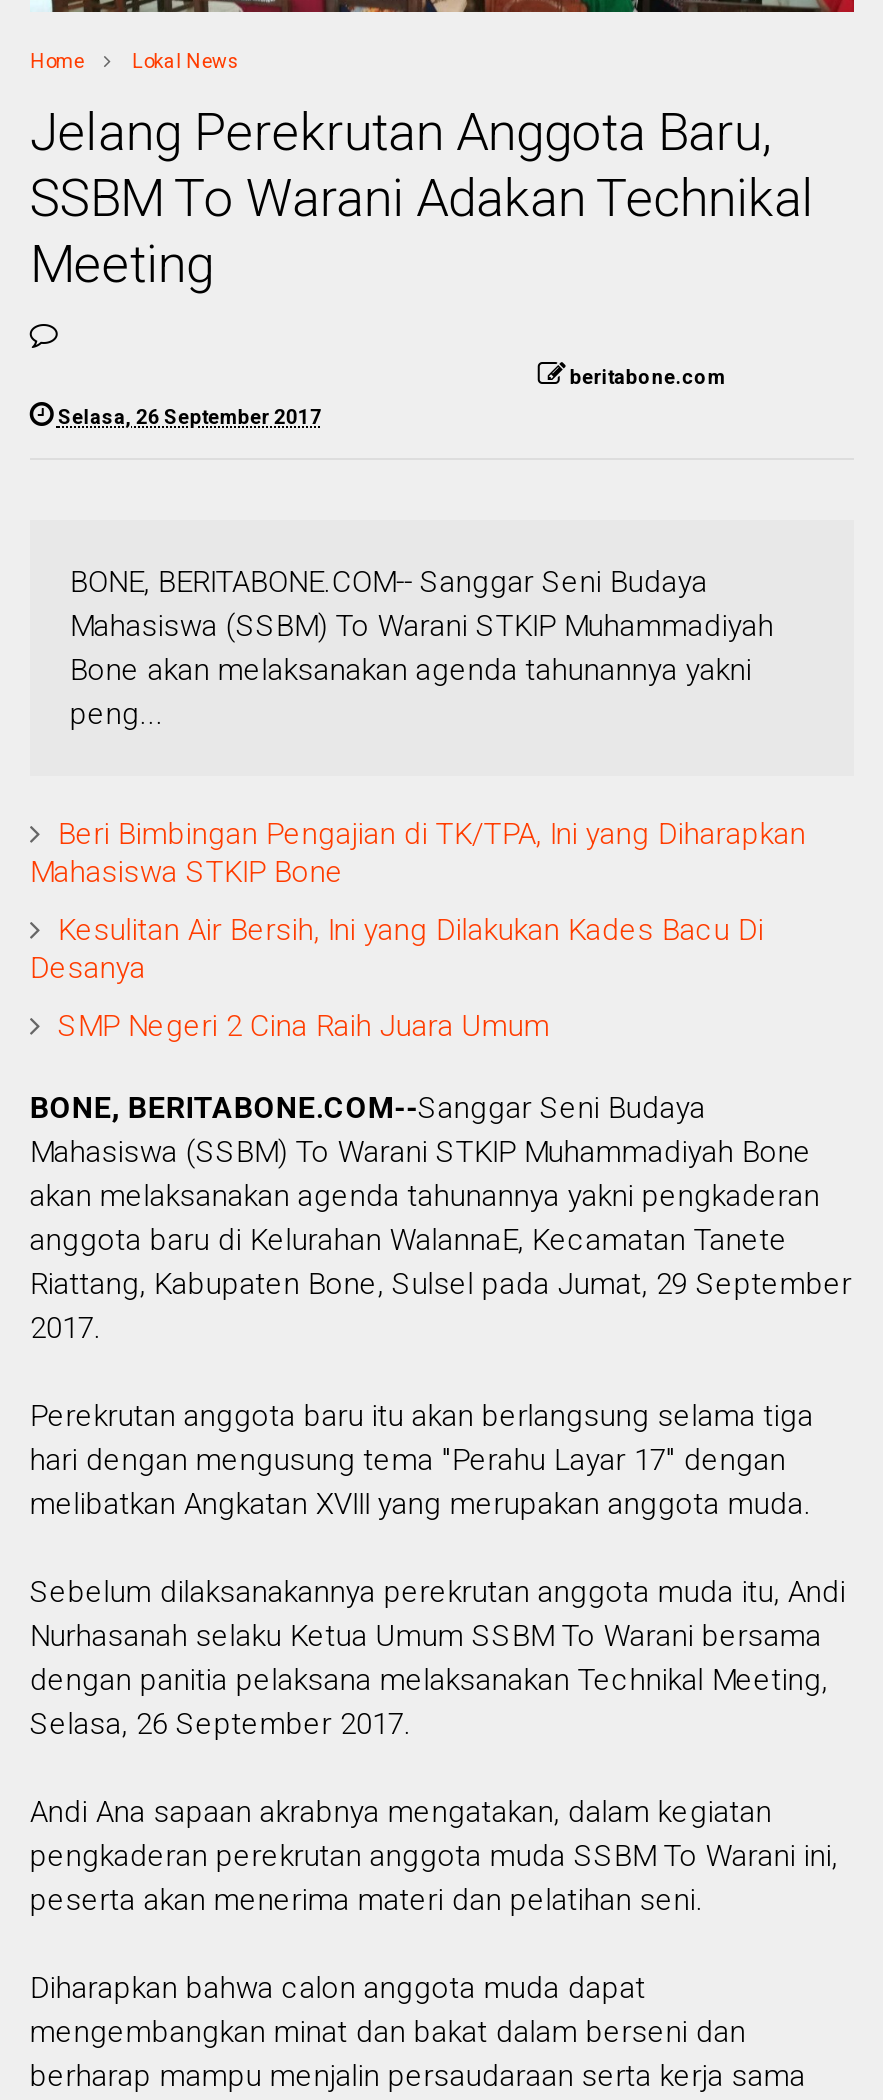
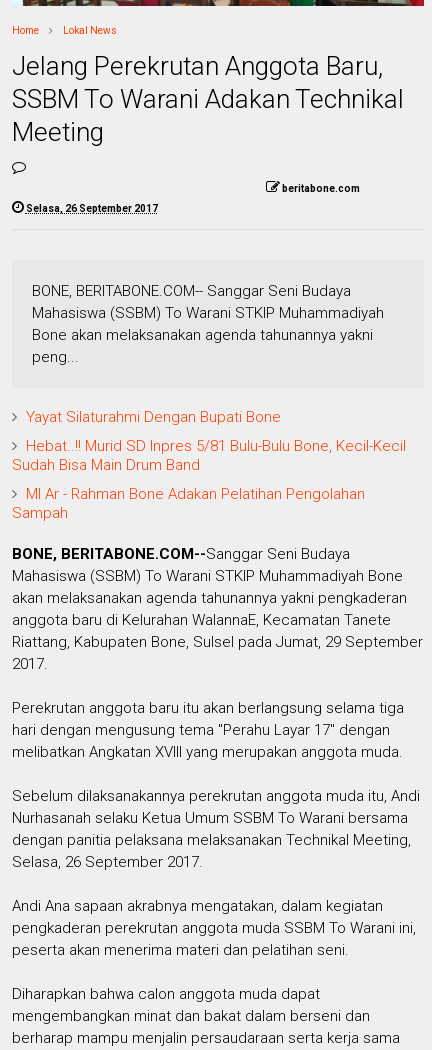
[30,817,806,891] Beri Bimbingan Pengajian di TK/TPA, Ini yang Diharapkan | Mahasiswa STKIP Bone -> [26,408,281,426] Yayat Silaturahmi Dengan Bupati Bone
[30,913,764,987] Kesulitan Air Bersih, Ini yang Dilakukan Kades Bacu Di | Desanya -> [12,437,406,474] Hebat..!! Murid SD Inpres 5/81 Bulu-Bulu Bone, Kecil-Kecil | Sudah Bisa Main Drum Band
[58,1009,550,1045] SMP Negeri 2 Cina Raih Juara Umum -> [12,485,365,522] MI Ar - Rahman Bone Adakan Pelatihan Pengolahan | Sampah

